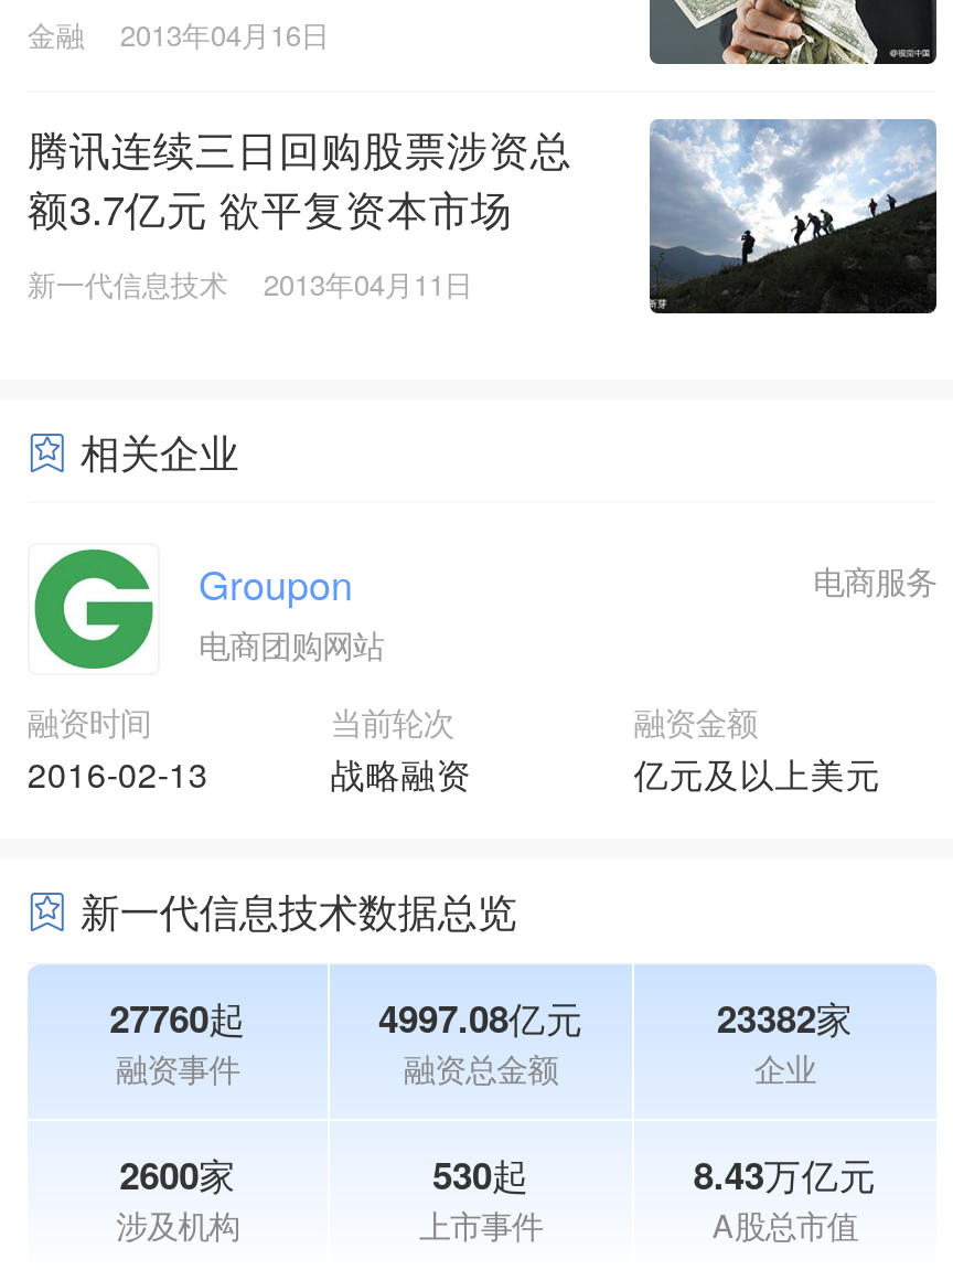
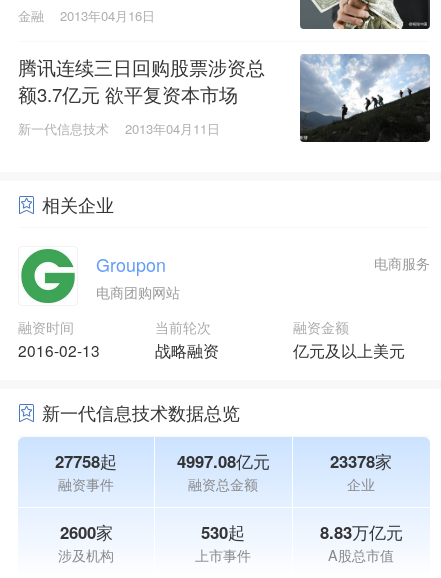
[109,990,246,1043] 27760起 -> [55,449,117,473] 27758起
[717,990,854,1043] 23382家 -> [330,449,392,473] 23378家
[694,1146,877,1199] 8.43万亿元 -> [320,519,403,543] 8.83万亿元

